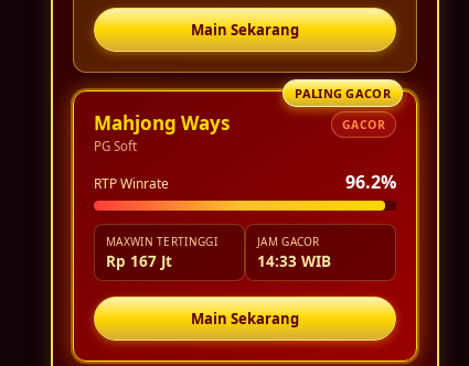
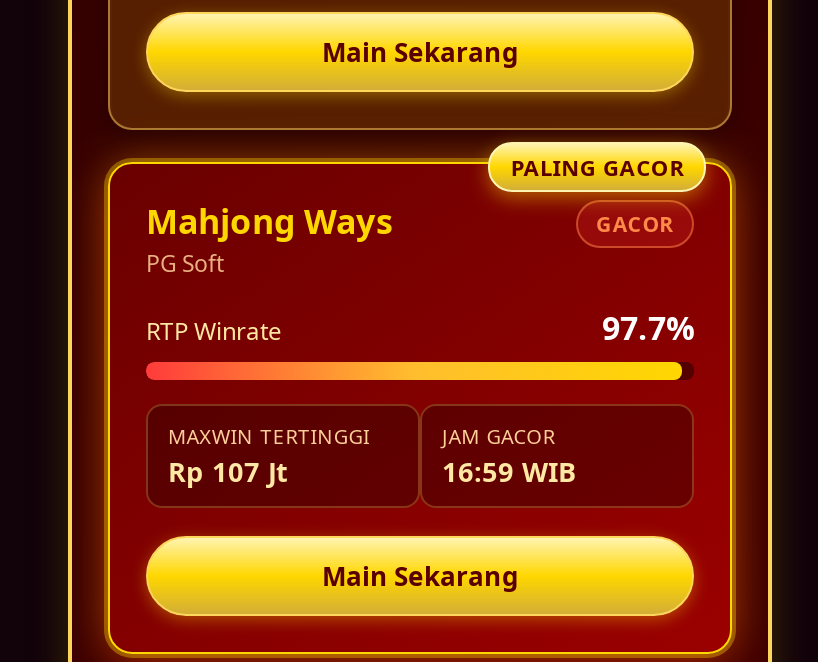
[345,170,396,194] 96.2% -> [602,306,694,350] 97.7%
[106,251,172,271] Rp 167 Jt -> [168,454,288,490] Rp 107 Jt
[257,251,331,271] 14:33 WIB -> [442,454,576,490] 16:59 WIB

